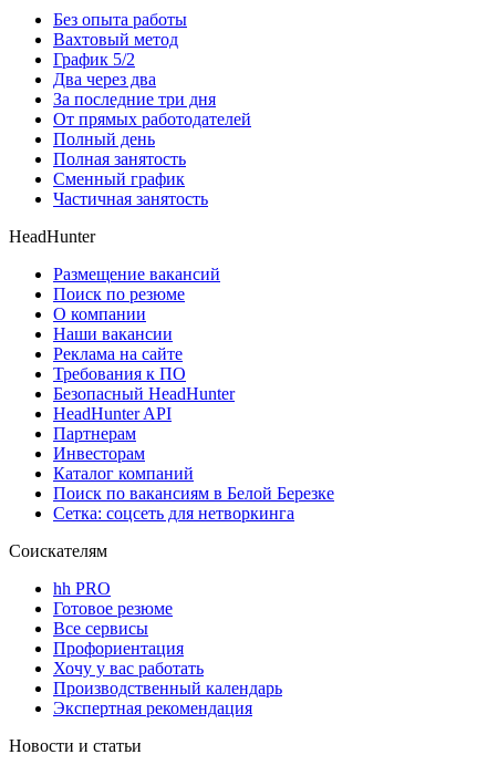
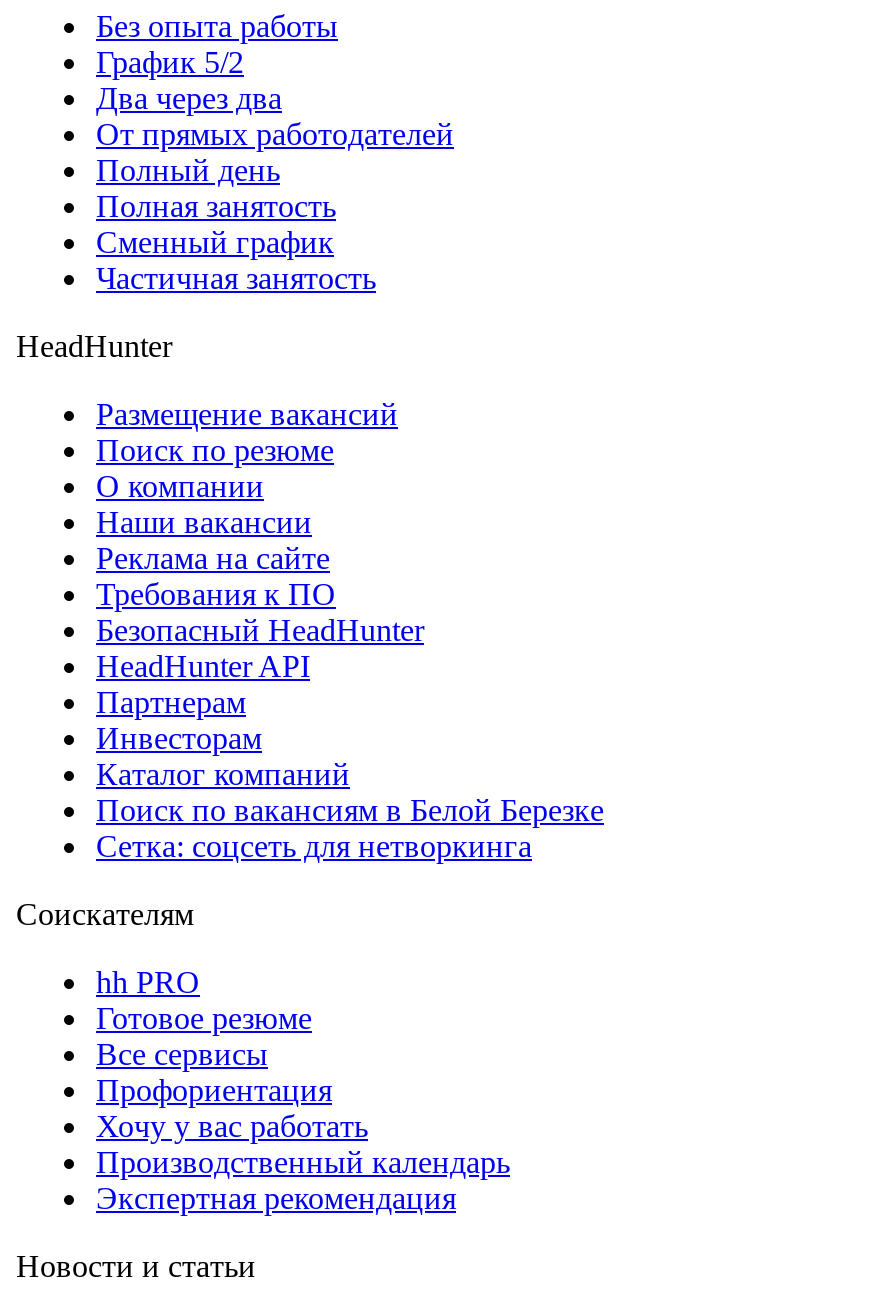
[53,30,178,49] Вахтовый метод -> none
[53,90,216,108] За последние три дня -> none

